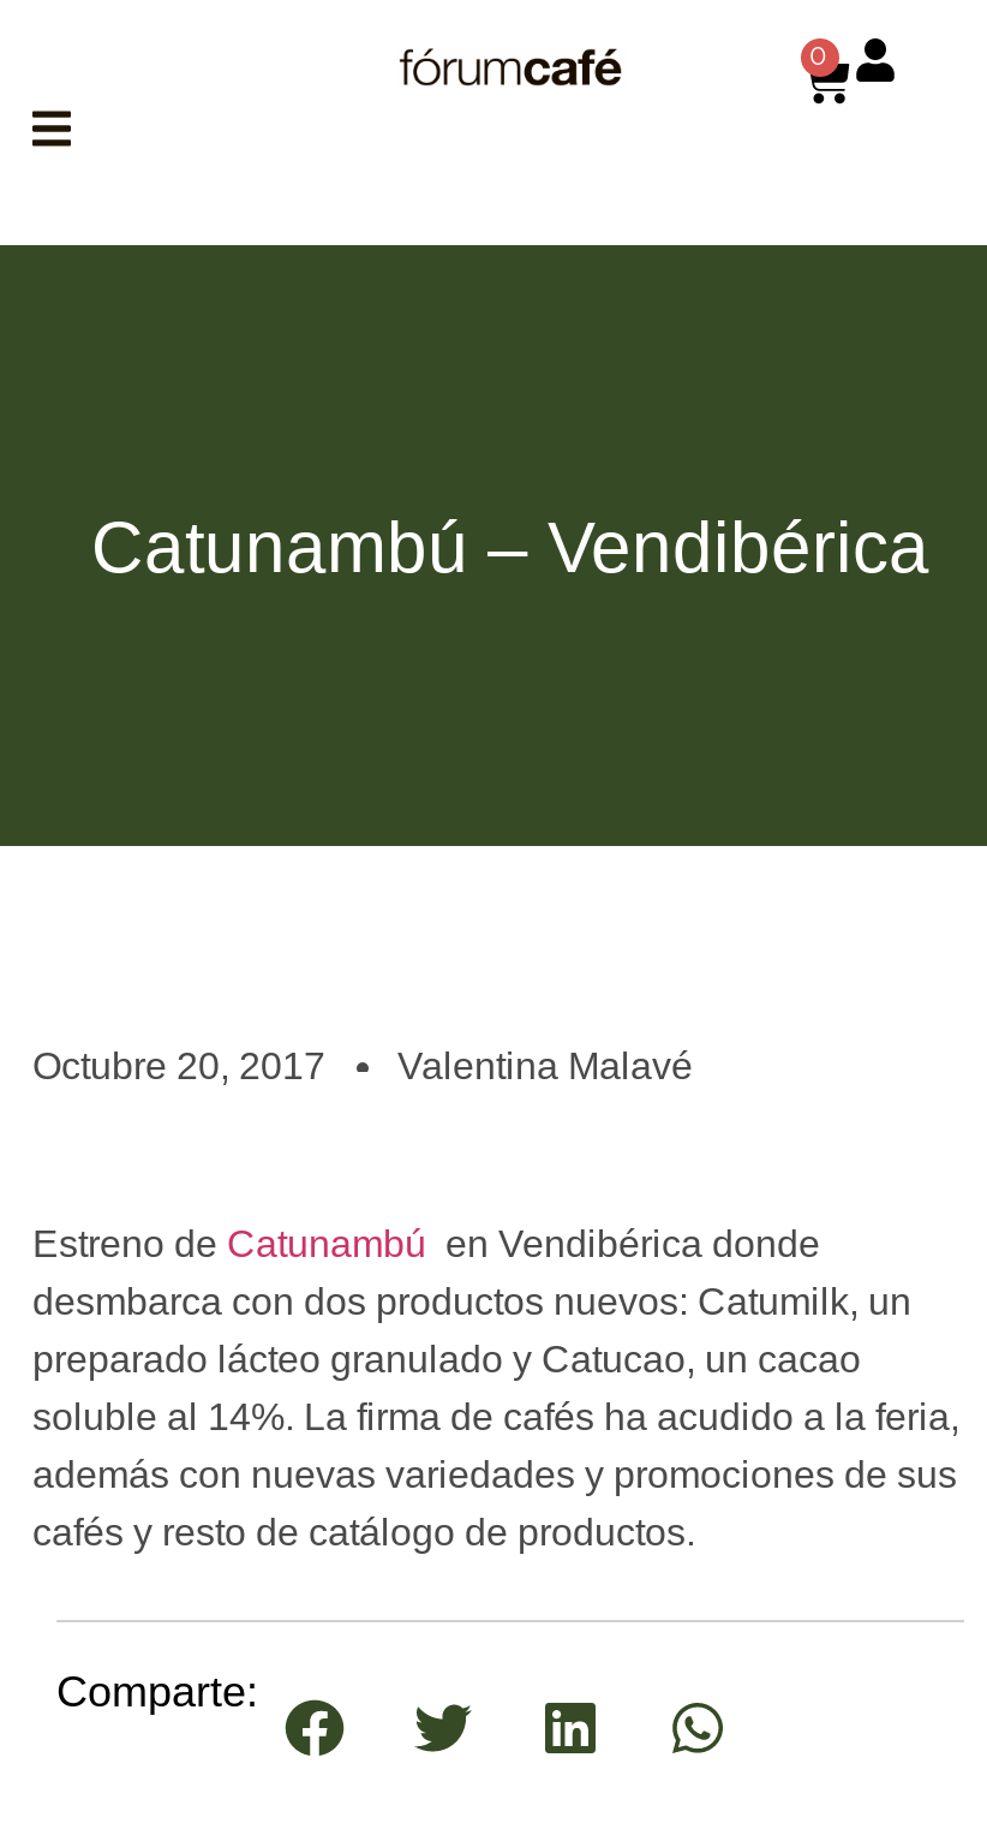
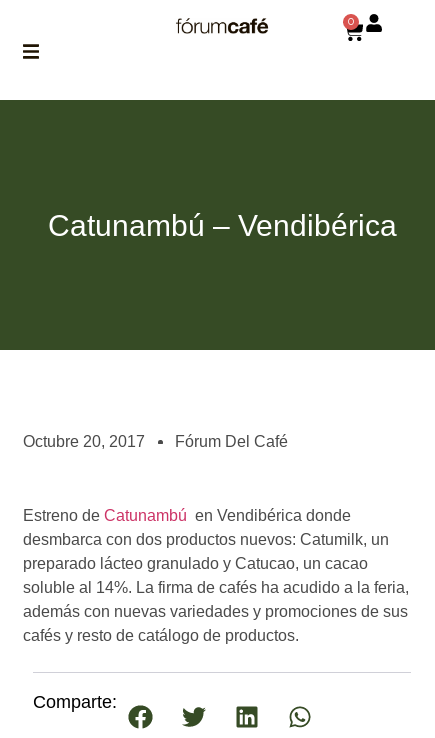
[397,1045,693,1086] Valentina Malavé -> [175,433,288,450] Fórum Del Café

